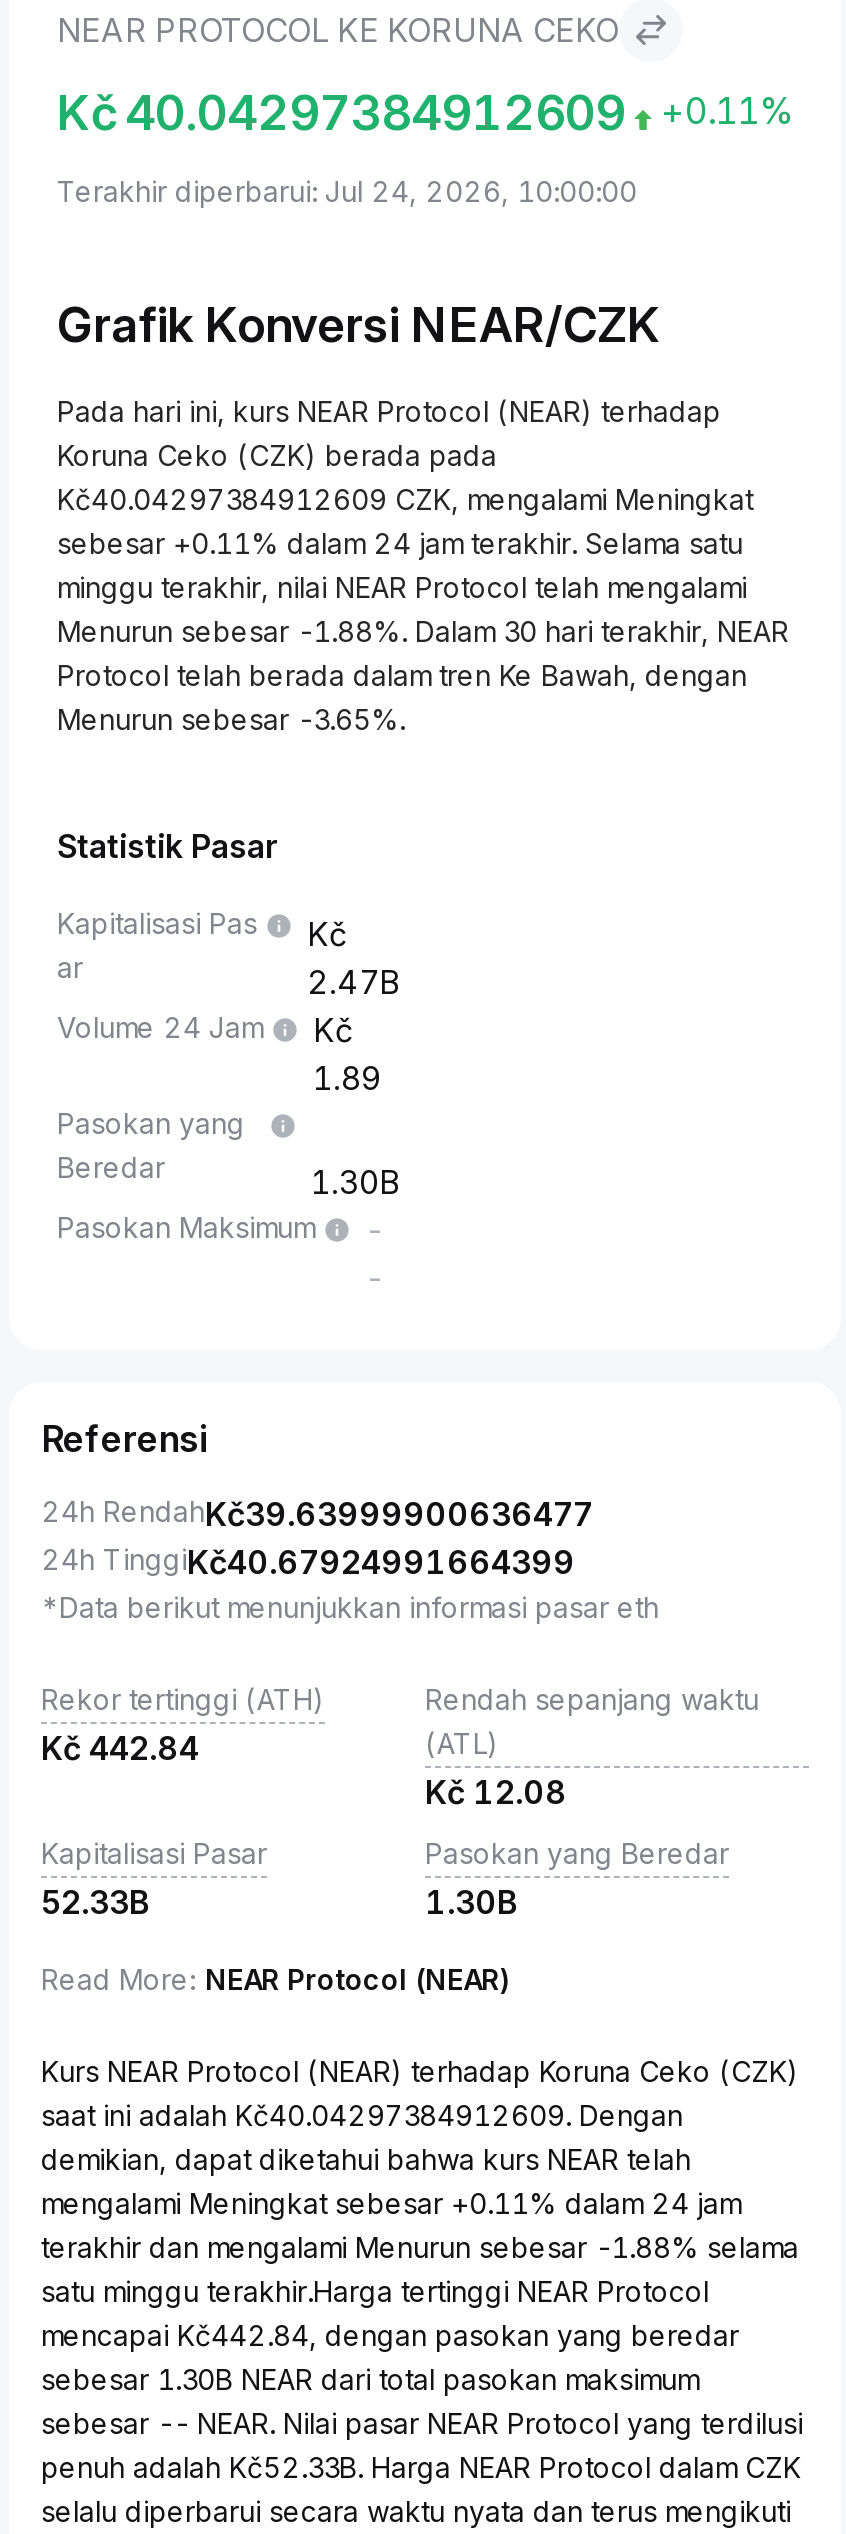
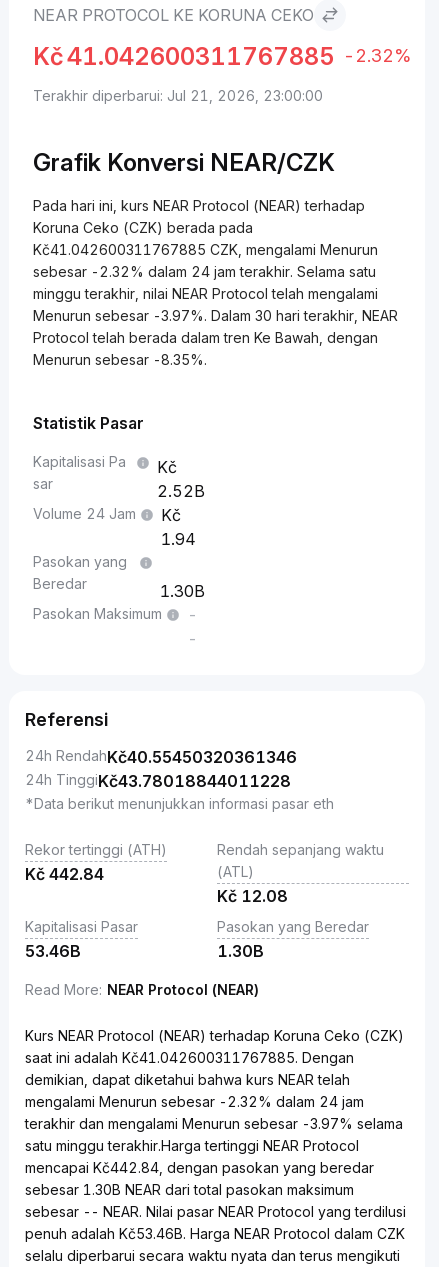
[57,84,793,142] Kč 40.04297384912609 | +0.11% -> [33,42,411,71] Kč 41.042600311767885 -2.32%
[57,174,637,208] Terakhir diperbarui: Jul 24, 2026, 10:00:00 -> [33,87,323,104] Terakhir diperbarui: Jul 21, 2026, 23:00:00
[57,482,753,516] Kč40.04297384912609 CZK, mengalami Meningkat -> [33,241,378,258] Kč41.042600311767885 CZK, mengalami Menurun
[57,526,743,560] sebesar +0.11% dalam 24 jam terakhir. Selama satu -> [33,263,376,280] sebesar -2.32% dalam 24 jam terakhir. Selama satu
[57,614,789,648] Menurun sebesar -1.88%. Dalam 30 hari terakhir, NEAR -> [33,307,398,324] Menurun sebesar -3.97%. Dalam 30 hari terakhir, NEAR
[57,702,405,736] Menurun sebesar -3.65%. -> [33,351,207,368] Menurun sebesar -8.35%.
[57,906,401,1002] Kapitalisasi Pas | ar | 2.47B -> [33,453,205,501] Kapitalisasi Pa | sar | 2.52B
[313,1058,381,1098] 1.89 -> [161,529,196,549] 1.94
[41,1494,593,1534] 24h RendahKč39.63999900636477 -> [25,747,297,767] 24h RendahKč40.55450320361346
[41,1542,575,1582] 24h TinggiKč40.67924991664399 -> [25,771,291,791] 24h TinggiKč43.78018844011228
[41,1882,151,1922] 52.33B -> [25,941,81,961] 53.46B
[41,2098,683,2132] saat ini adalah Kč40.04297384912609. Dengan -> [25,1049,354,1066] saat ini adalah Kč41.042600311767885. Dengan
[41,2186,741,2220] mengalami Meningkat sebesar +0.11% dalam 24 jam -> [25,1093,364,1110] mengalami Menurun sebesar -2.32% dalam 24 jam
[41,2230,799,2264] terakhir dan mengalami Menurun sebesar -1.88% selama -> [25,1115,403,1132] terakhir dan mengalami Menurun sebesar -3.97% selama
[41,2450,801,2484] penuh adalah Kč52.33B. Harga NEAR Protocol dalam CZK -> [25,1225,405,1242] penuh adalah Kč53.46B. Harga NEAR Protocol dalam CZK

